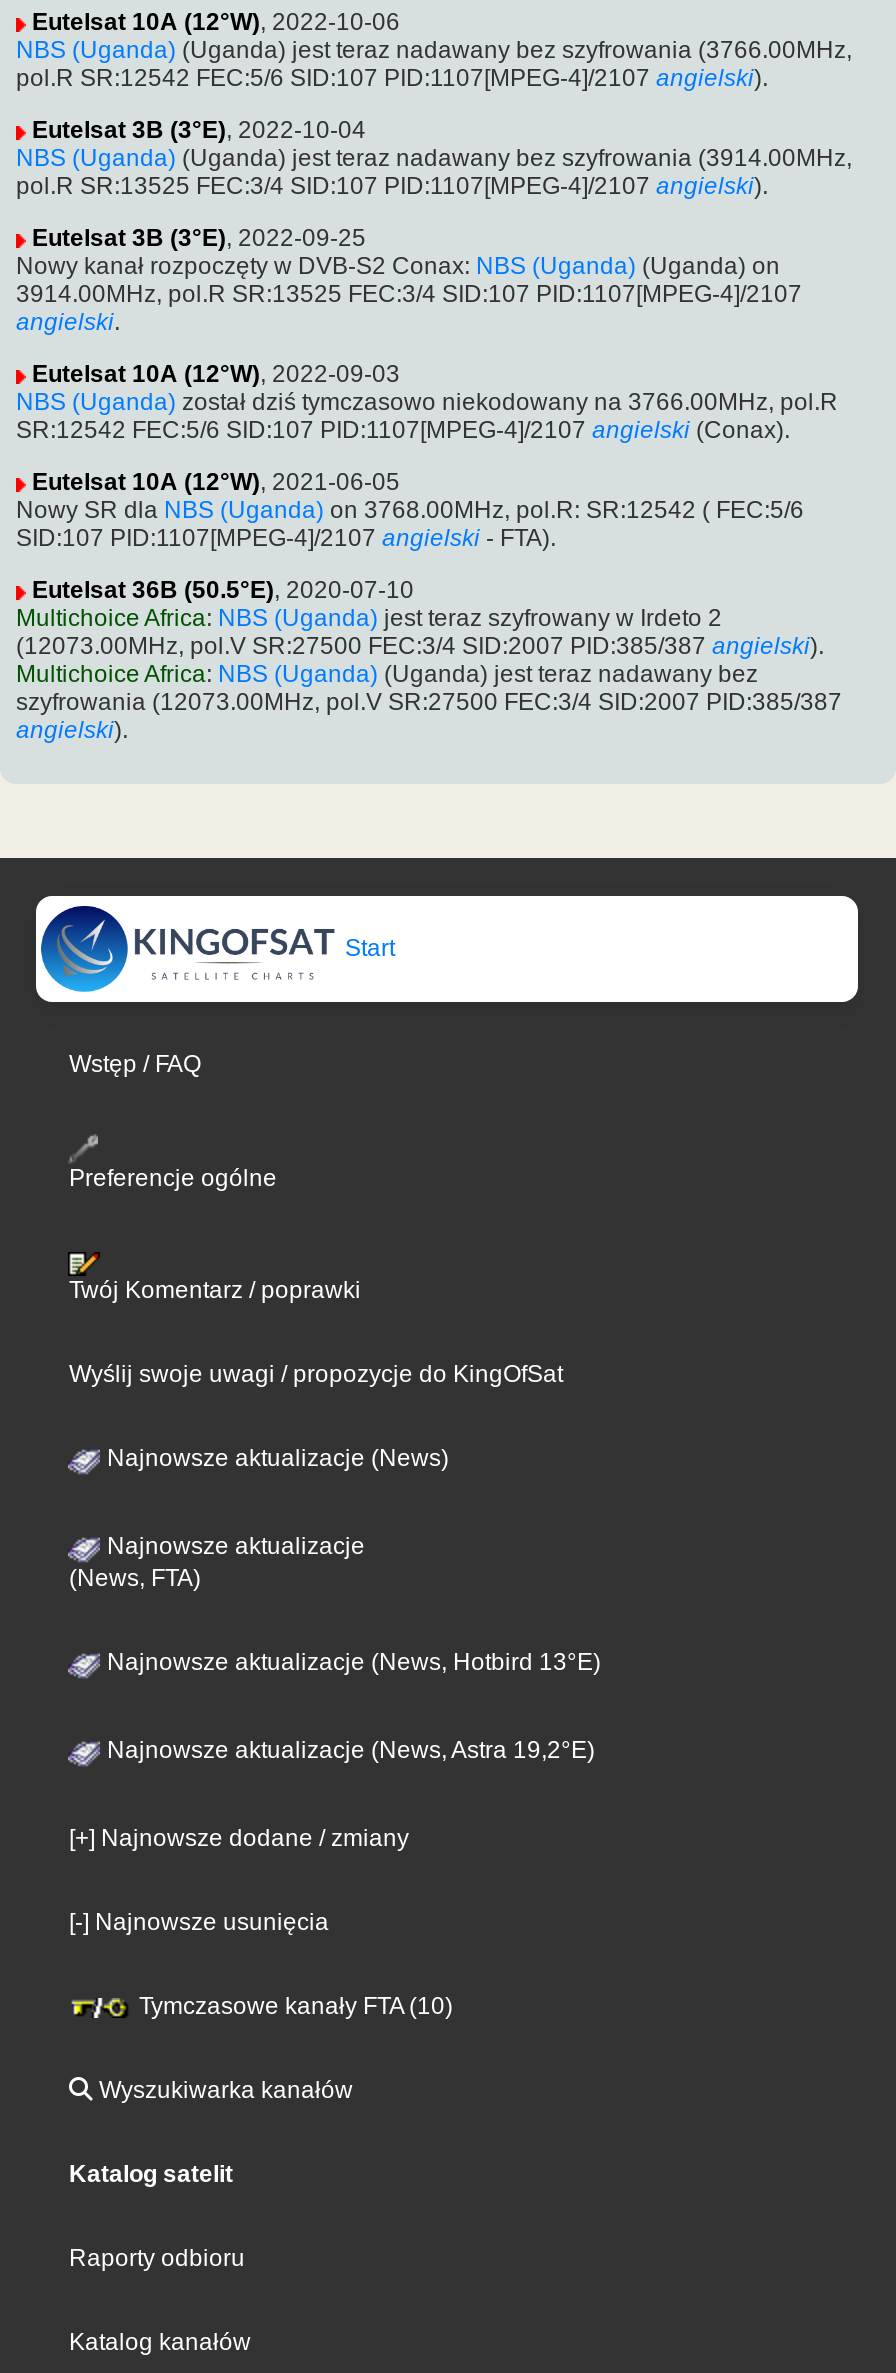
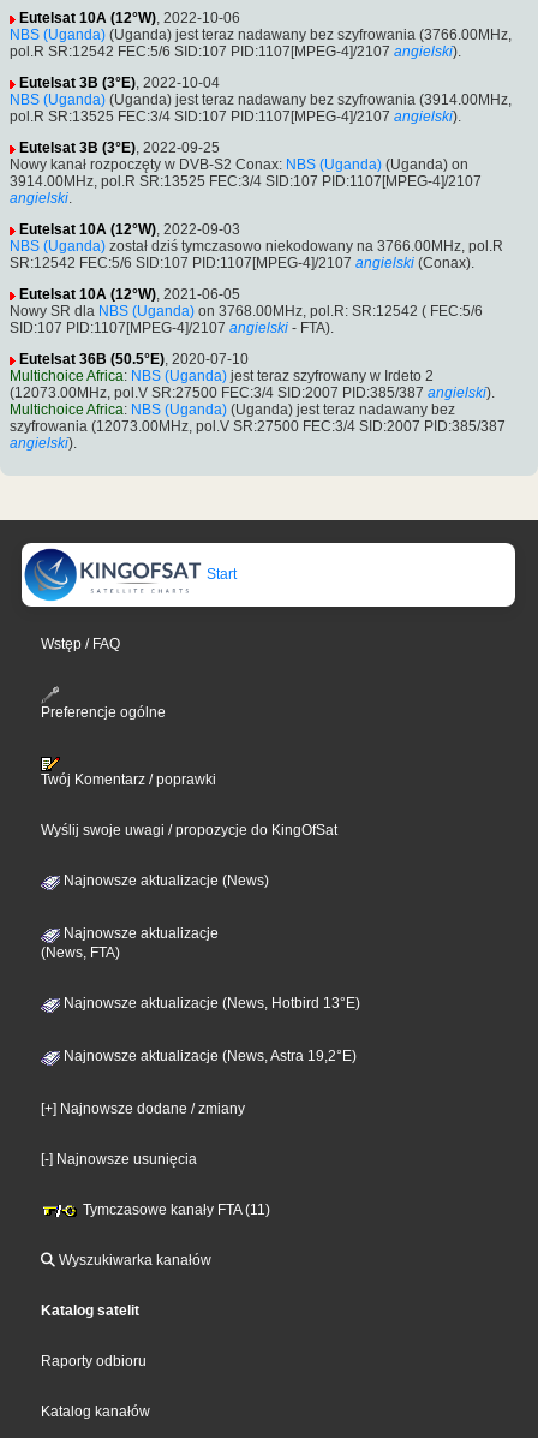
[133,1992,453,2020] Tymczasowe kanały FTA (10) -> [80,1201,271,1218] Tymczasowe kanały FTA (11)

